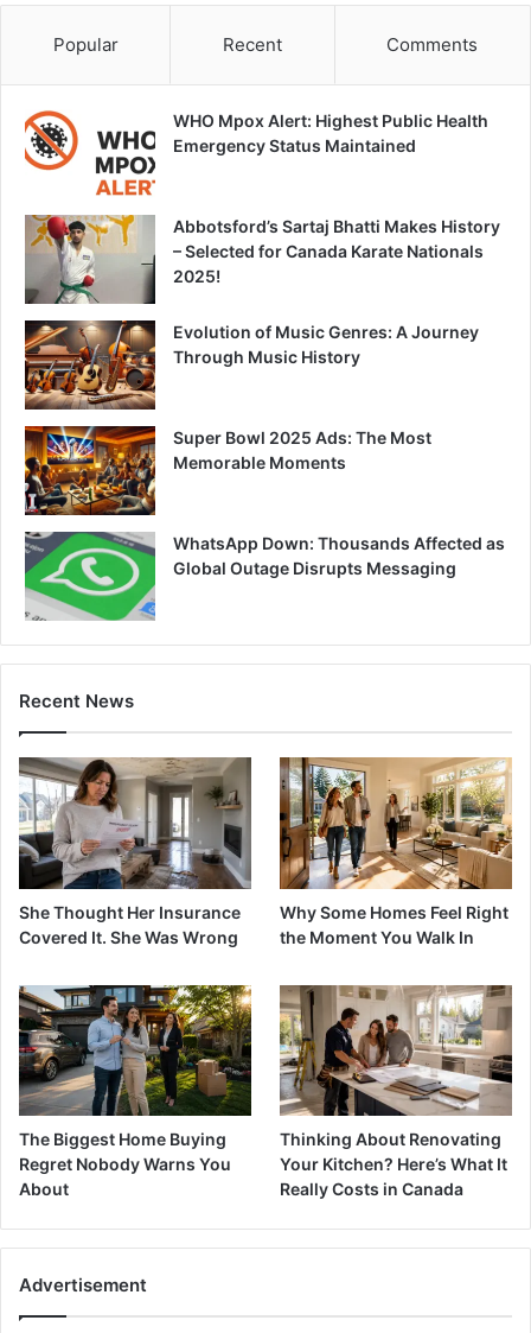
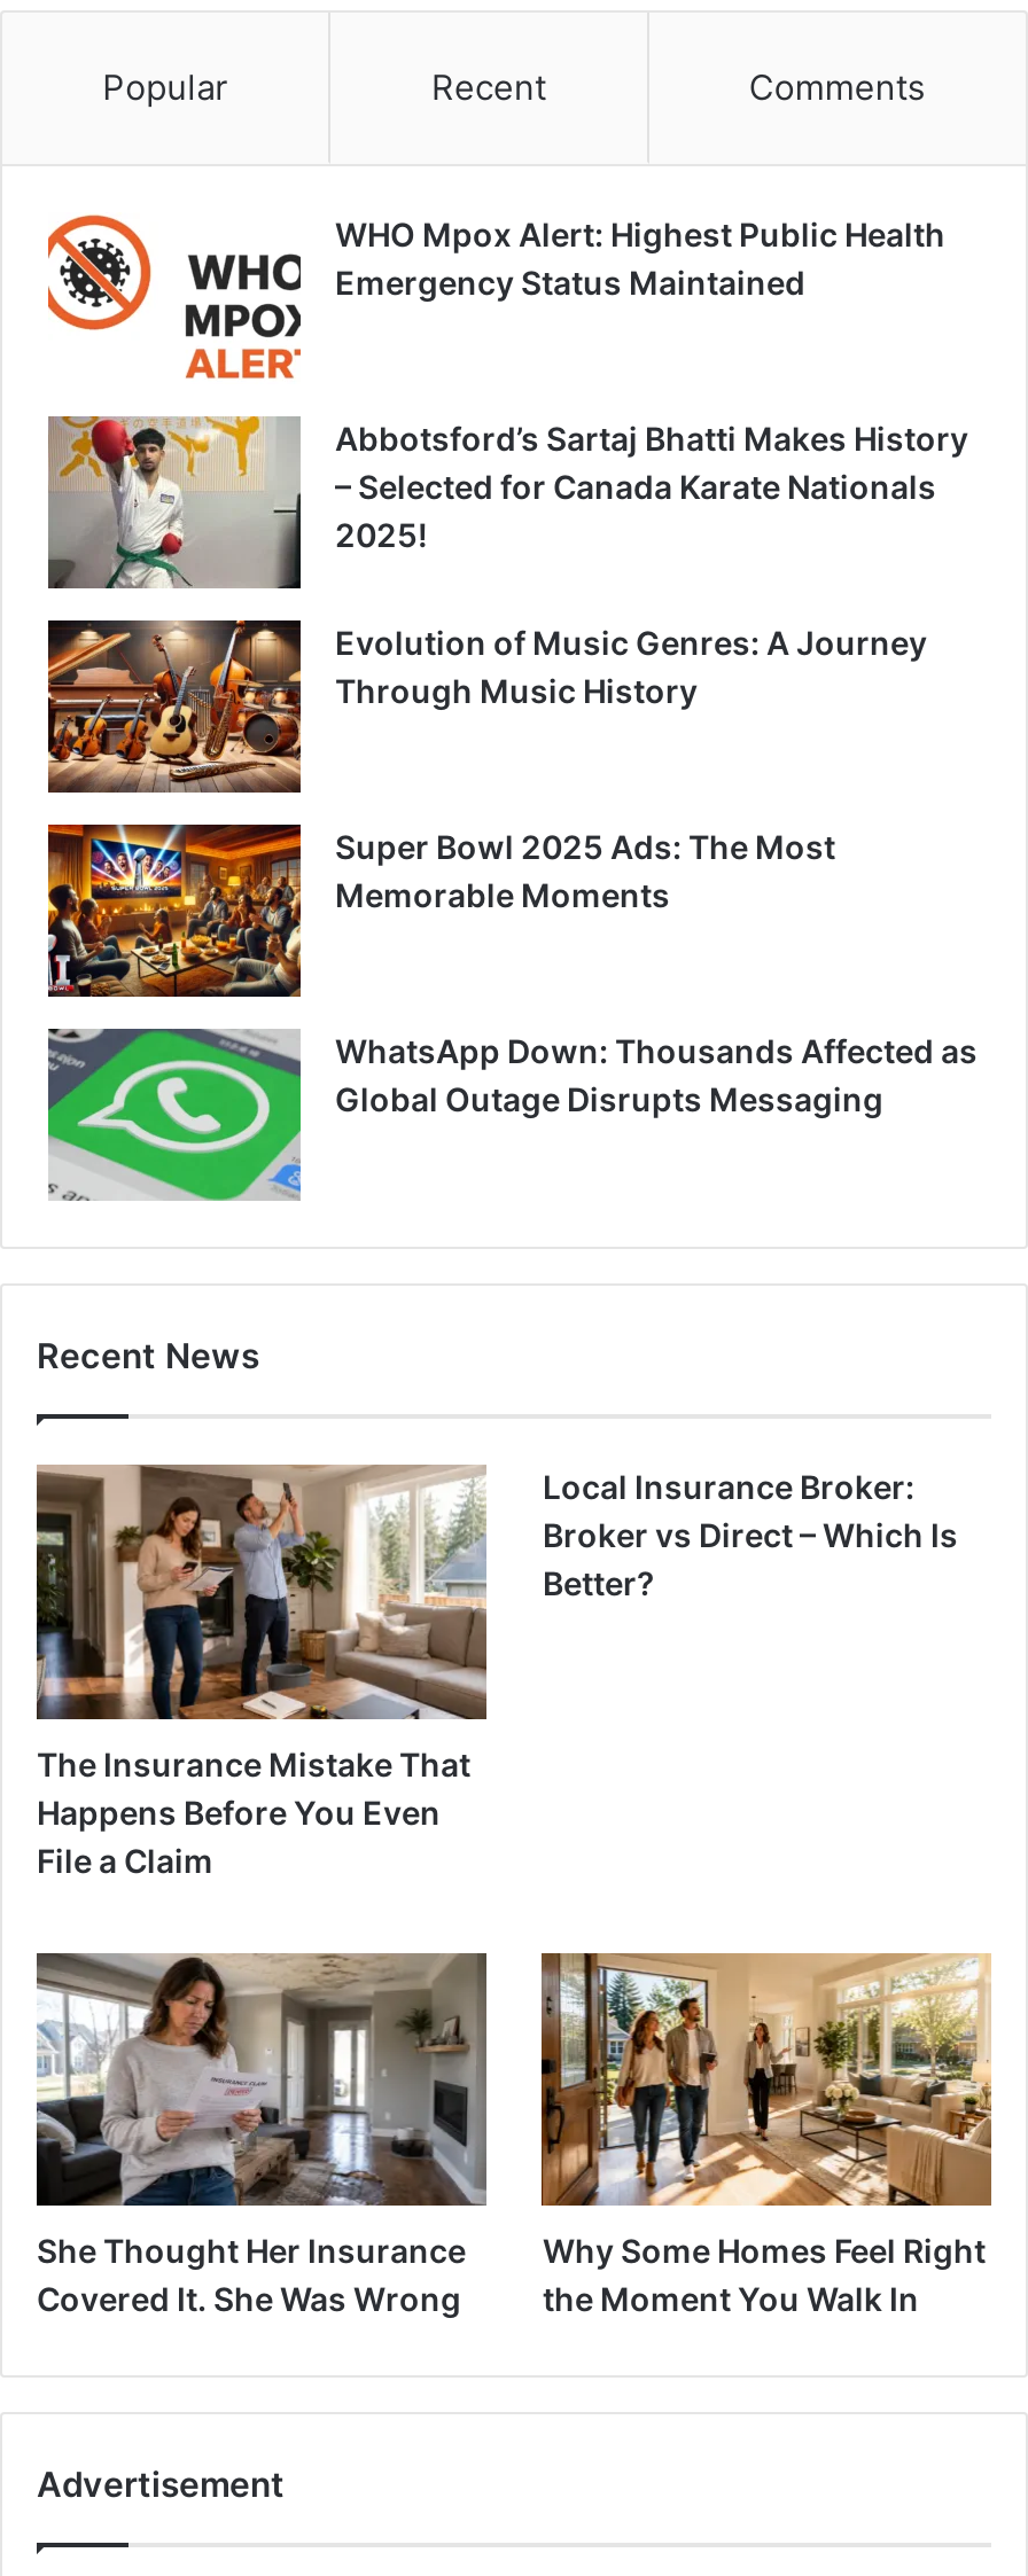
none -> [34,1465,486,1879] [image] | The Insurance Mistake That | Happens Before You Even | File a Claim
none -> [543,1467,958,1603] Local Insurance Broker: | Broker vs Direct – Which Is | Better?
moved [19,756,514,947] -> [37,1949,996,2317]: [image] | She Thought Her Insurance | Covered It. She Was Wrong | Why Some Homes Feel Right | the Moment You Walk In
[18,984,252,1199] [image] | The Biggest Home Buying | Regret Nobody Warns You | About -> none
[279,984,513,1199] [image] | Thinking About Renovating | Your Kitchen? Here’s What It | Really Costs in Canada -> none

